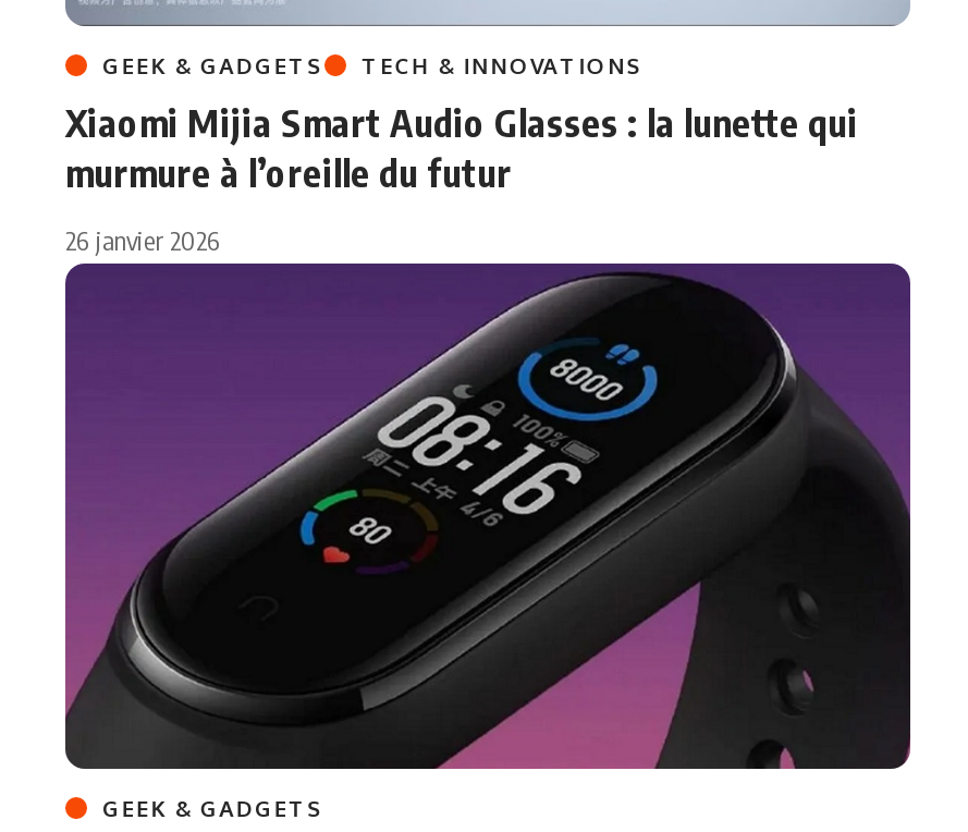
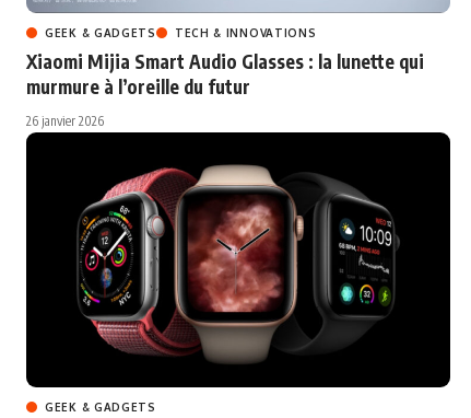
[63,261,912,771] [image] -> [25,131,451,388] [image]

